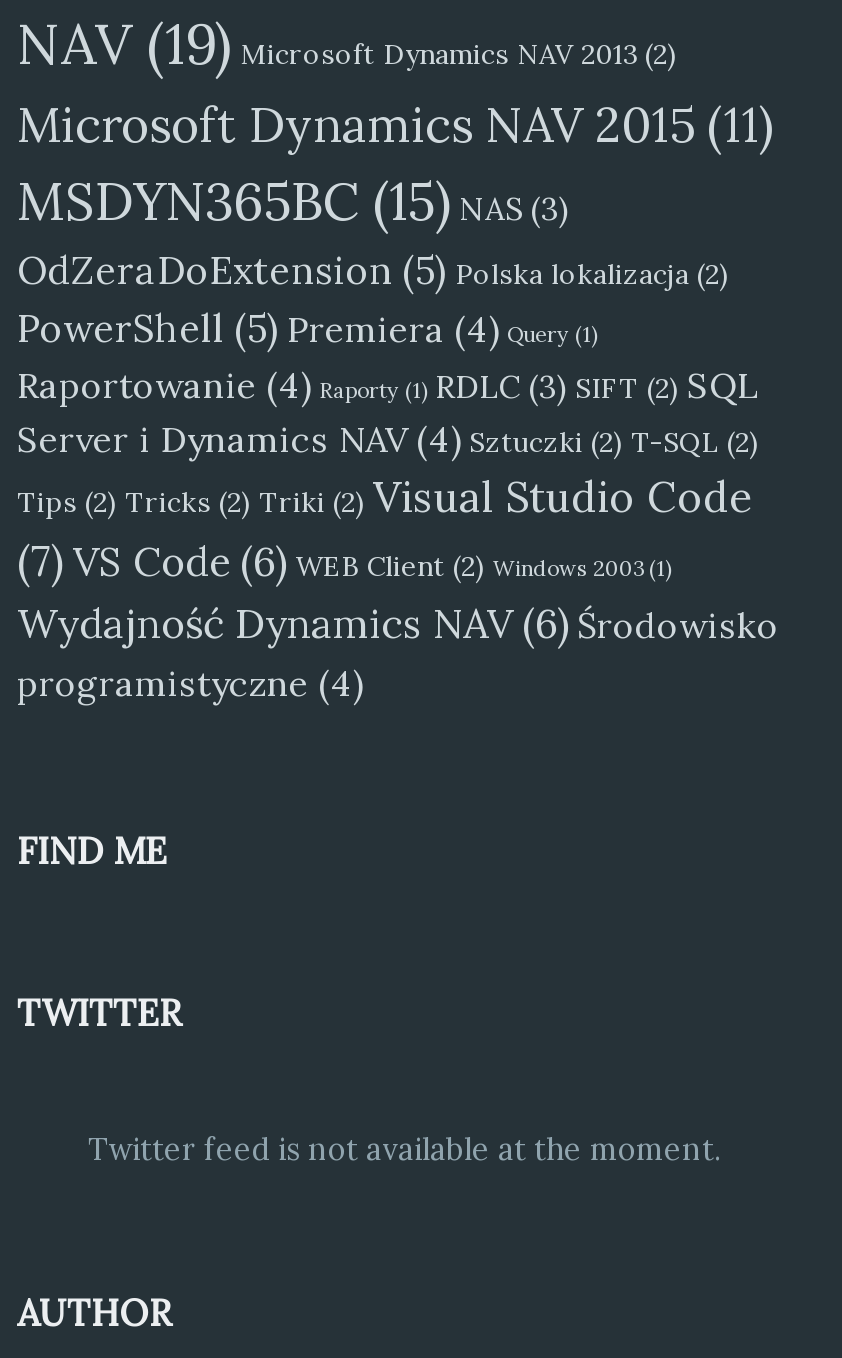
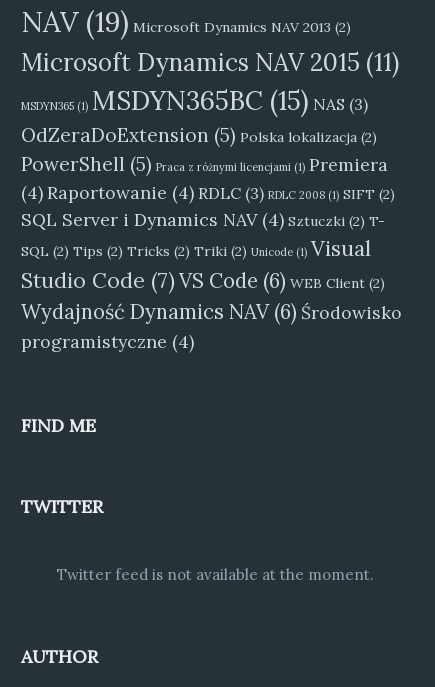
[17,169,569,235] MSDYN365BC (15) NAS(3) -> [21,84,368,117] MSDYN365(1) MSDYN365BC (15) NAS (3)
[17,305,759,589] PowerShell (5) Premiera (4) Query(1) | Raportowanie (4) Raporty (1) RDLC (3) SIFT (2) SQL | Server i Dynamics NAV (4) Sztuczki (2) T-SQL (2) | Tips (2) Tricks (2) Triki (2) Visual Studio Code | (7) VS Code (6) WEB Client (2) Windows 2003(1) -> [21,152,395,294] PowerShell (5) Praca z różnymi licencjami (1) Premiera | (4) Raportowanie (4) RDLC (3) RDLC 2008 (1) SIFT (2) | SQL Server i Dynamics NAV (4) Sztuczki (2) T- | SQL (2) Tips (2) Tricks (2) Triki (2) Unicode(1) Visual | Studio Code (7) VS Code (6) WEB Client (2)

